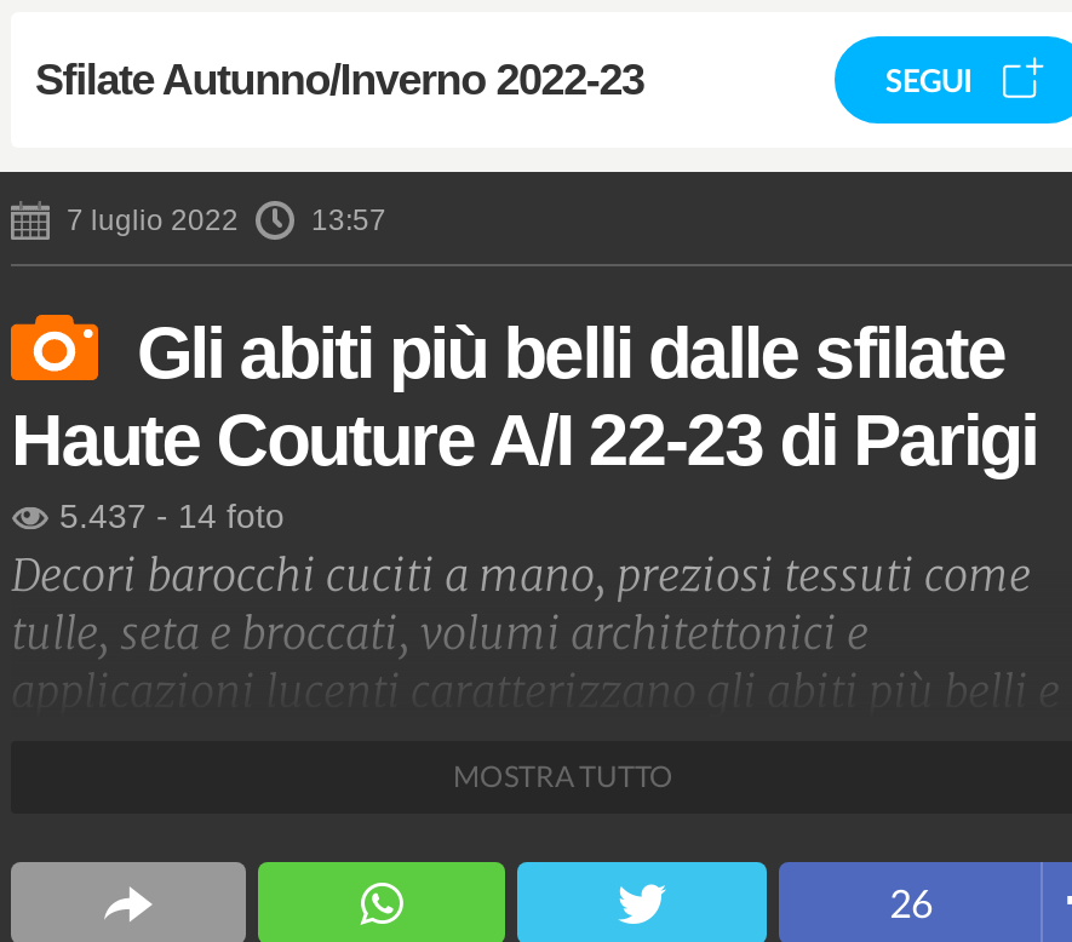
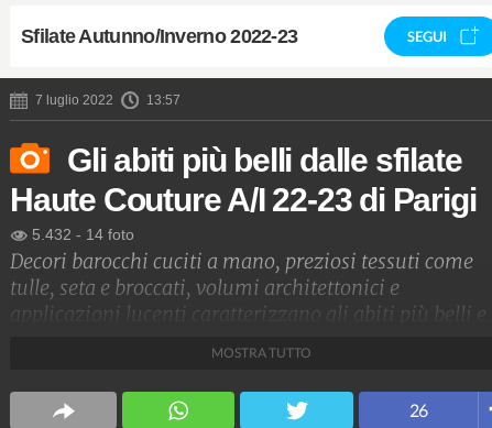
[59,496,285,535] 5.437 - 14 foto -> [32,225,134,243] 5.432 - 14 foto

